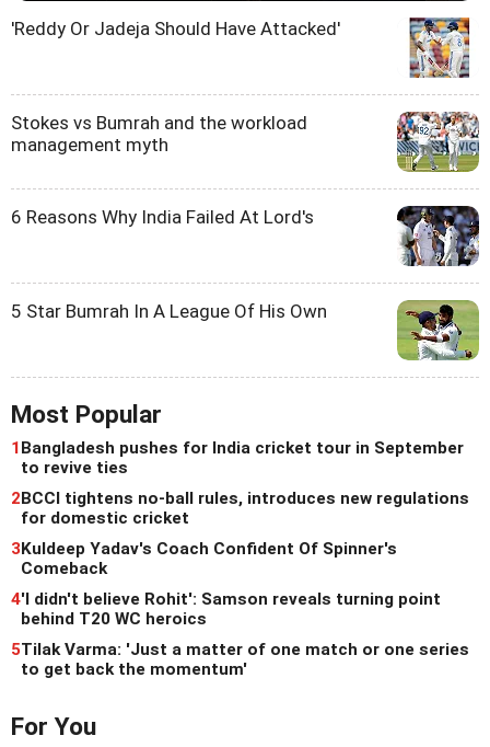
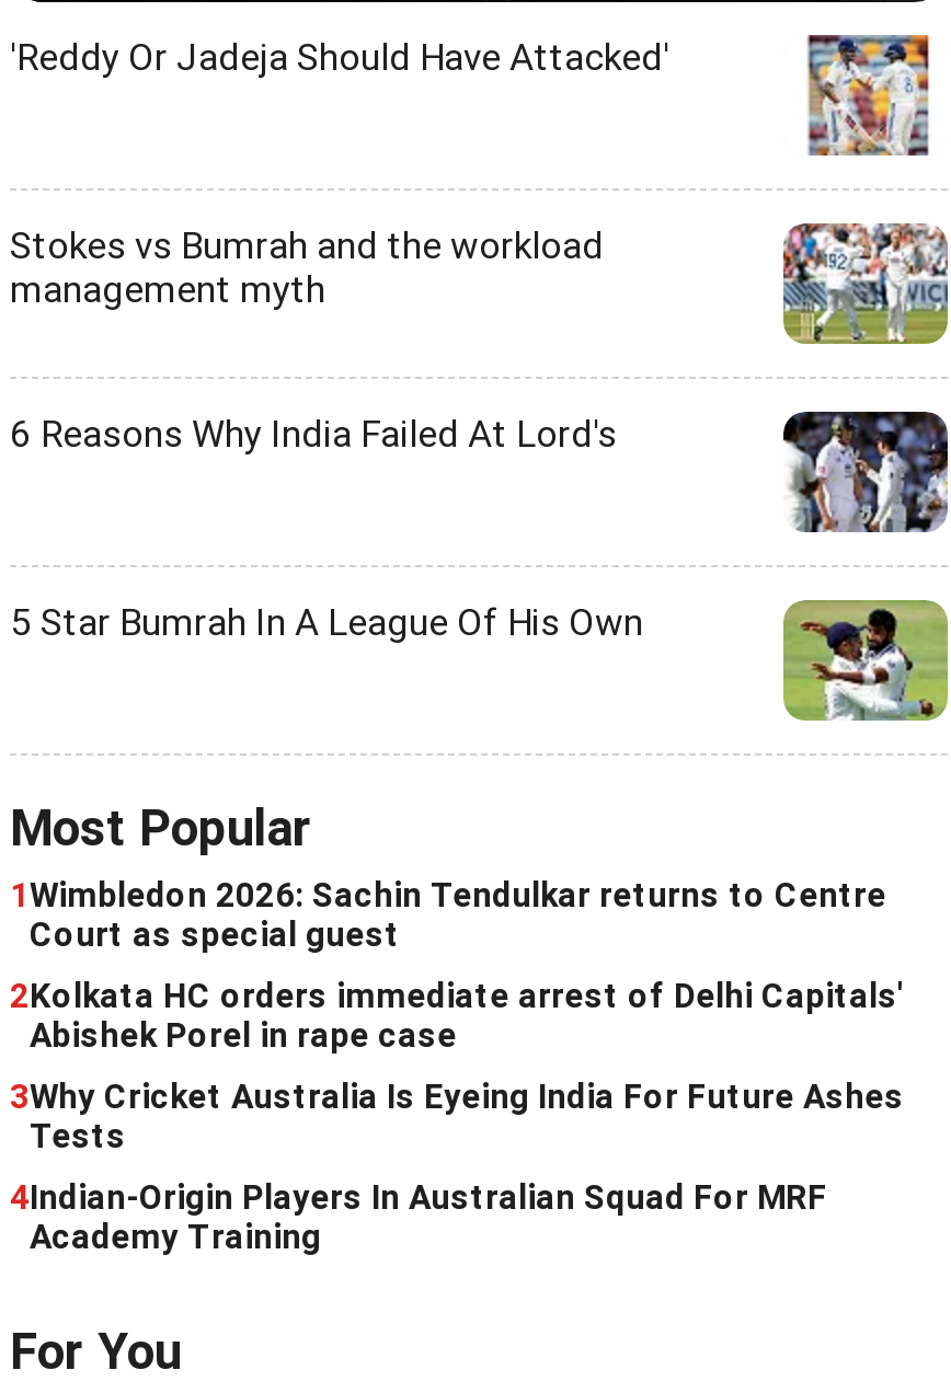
[11,438,469,679] 1 Bangladesh pushes for India cricket tour in September | to revive ties | 2BCCI tightens no-ball rules, introduces new regulations | for domestic cricket | 3Kuldeep Yadav's Coach Confident Of Spinner's | Comeback | 4'I didn't believe Rohit': Samson reveals turning point | behind T20 WC heroics | 5Tilak Varma: 'Just a matter of one match or one series | to get back the momentum' -> [10,876,906,1257] 1Wimbledon 2026: Sachin Tendulkar returns to Centre | Court as special guest | 2Kolkata HC orders immediate arrest of Delhi Capitals' | Abishek Porel in rape case | 3Why Cricket Australia Is Eyeing India For Future Ashes | Tests | 4Indian-Origin Players In Australian Squad For MRF | Academy Training

